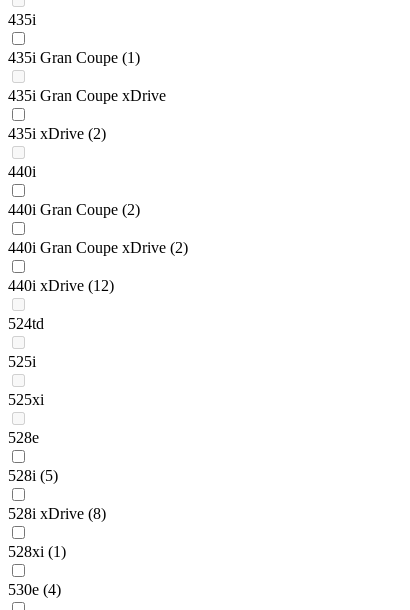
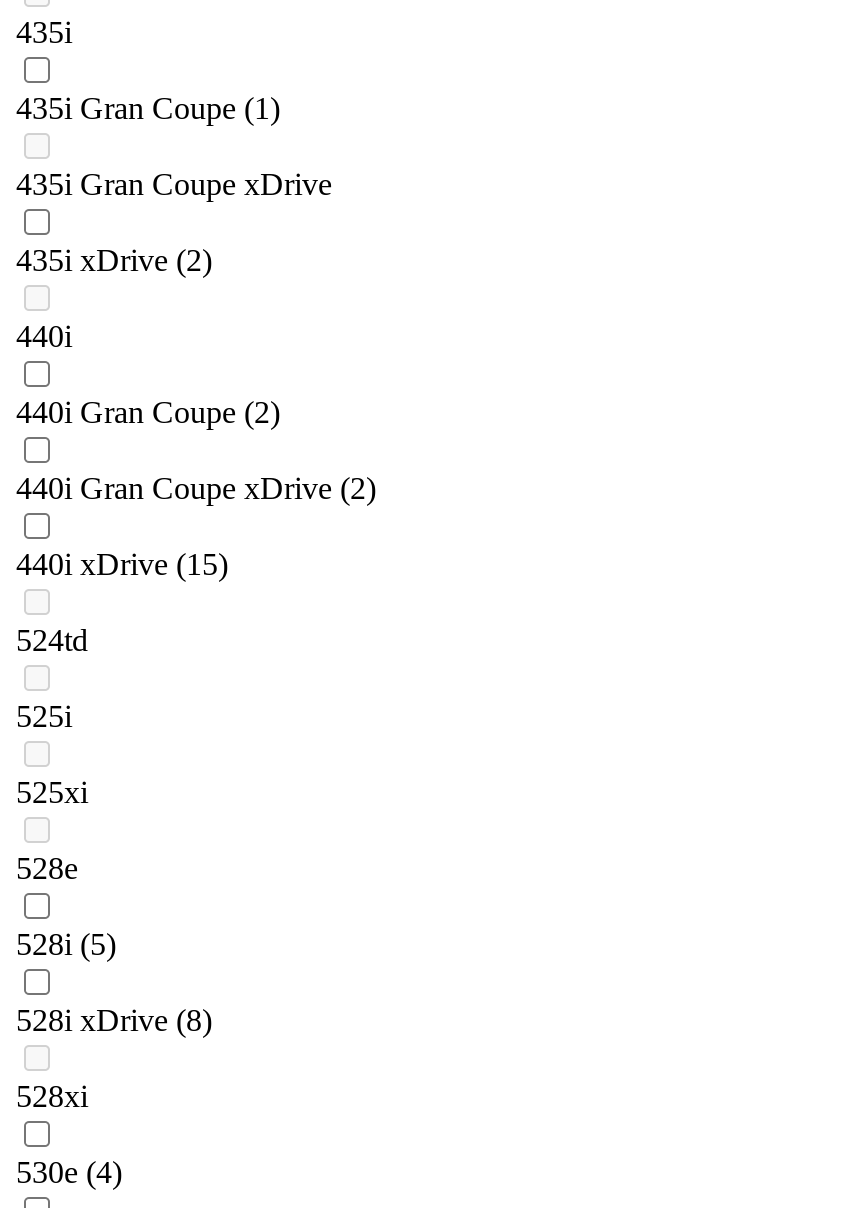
[8,277,114,294] 440i xDrive (12) -> [16,548,228,582] 440i xDrive (15)
[8,543,66,560] 528xi (1) -> [16,1080,88,1114] 528xi

